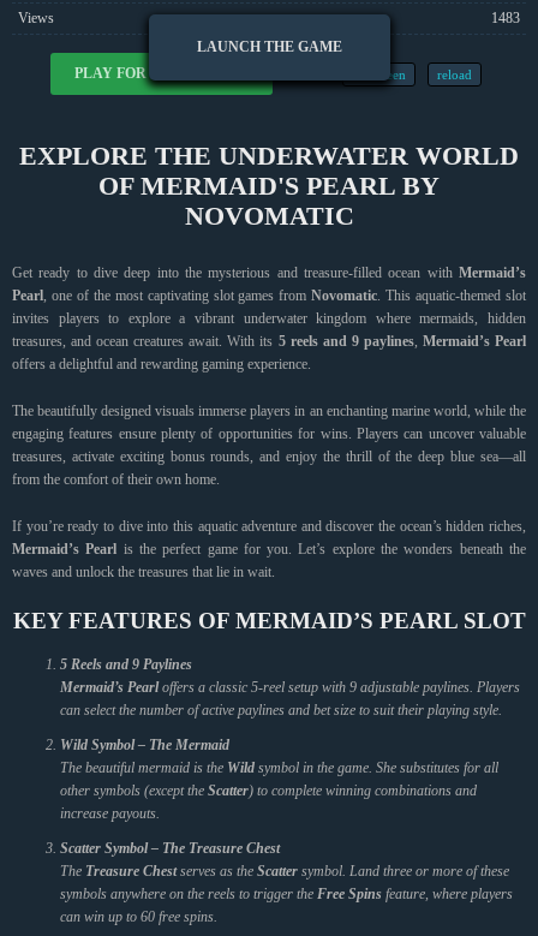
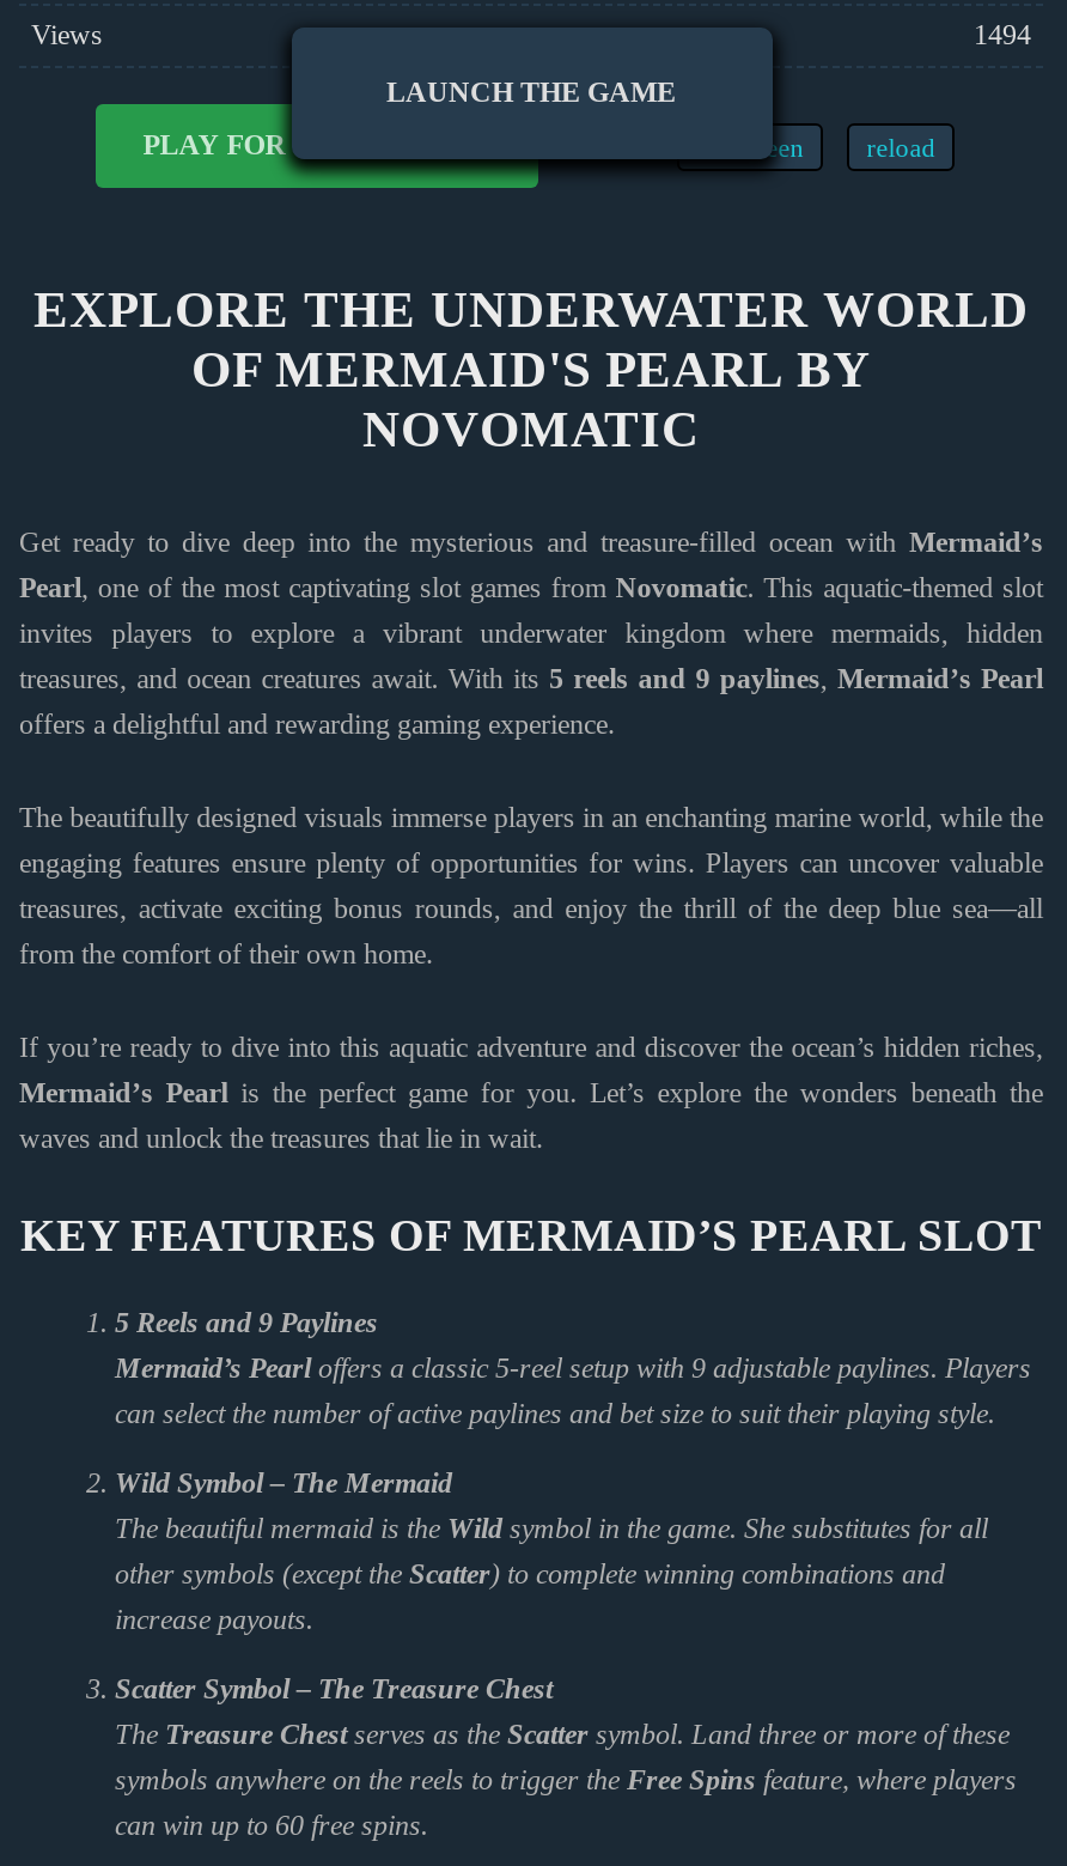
[491,10,520,26] 1483 -> [974,18,1031,51] 1494

